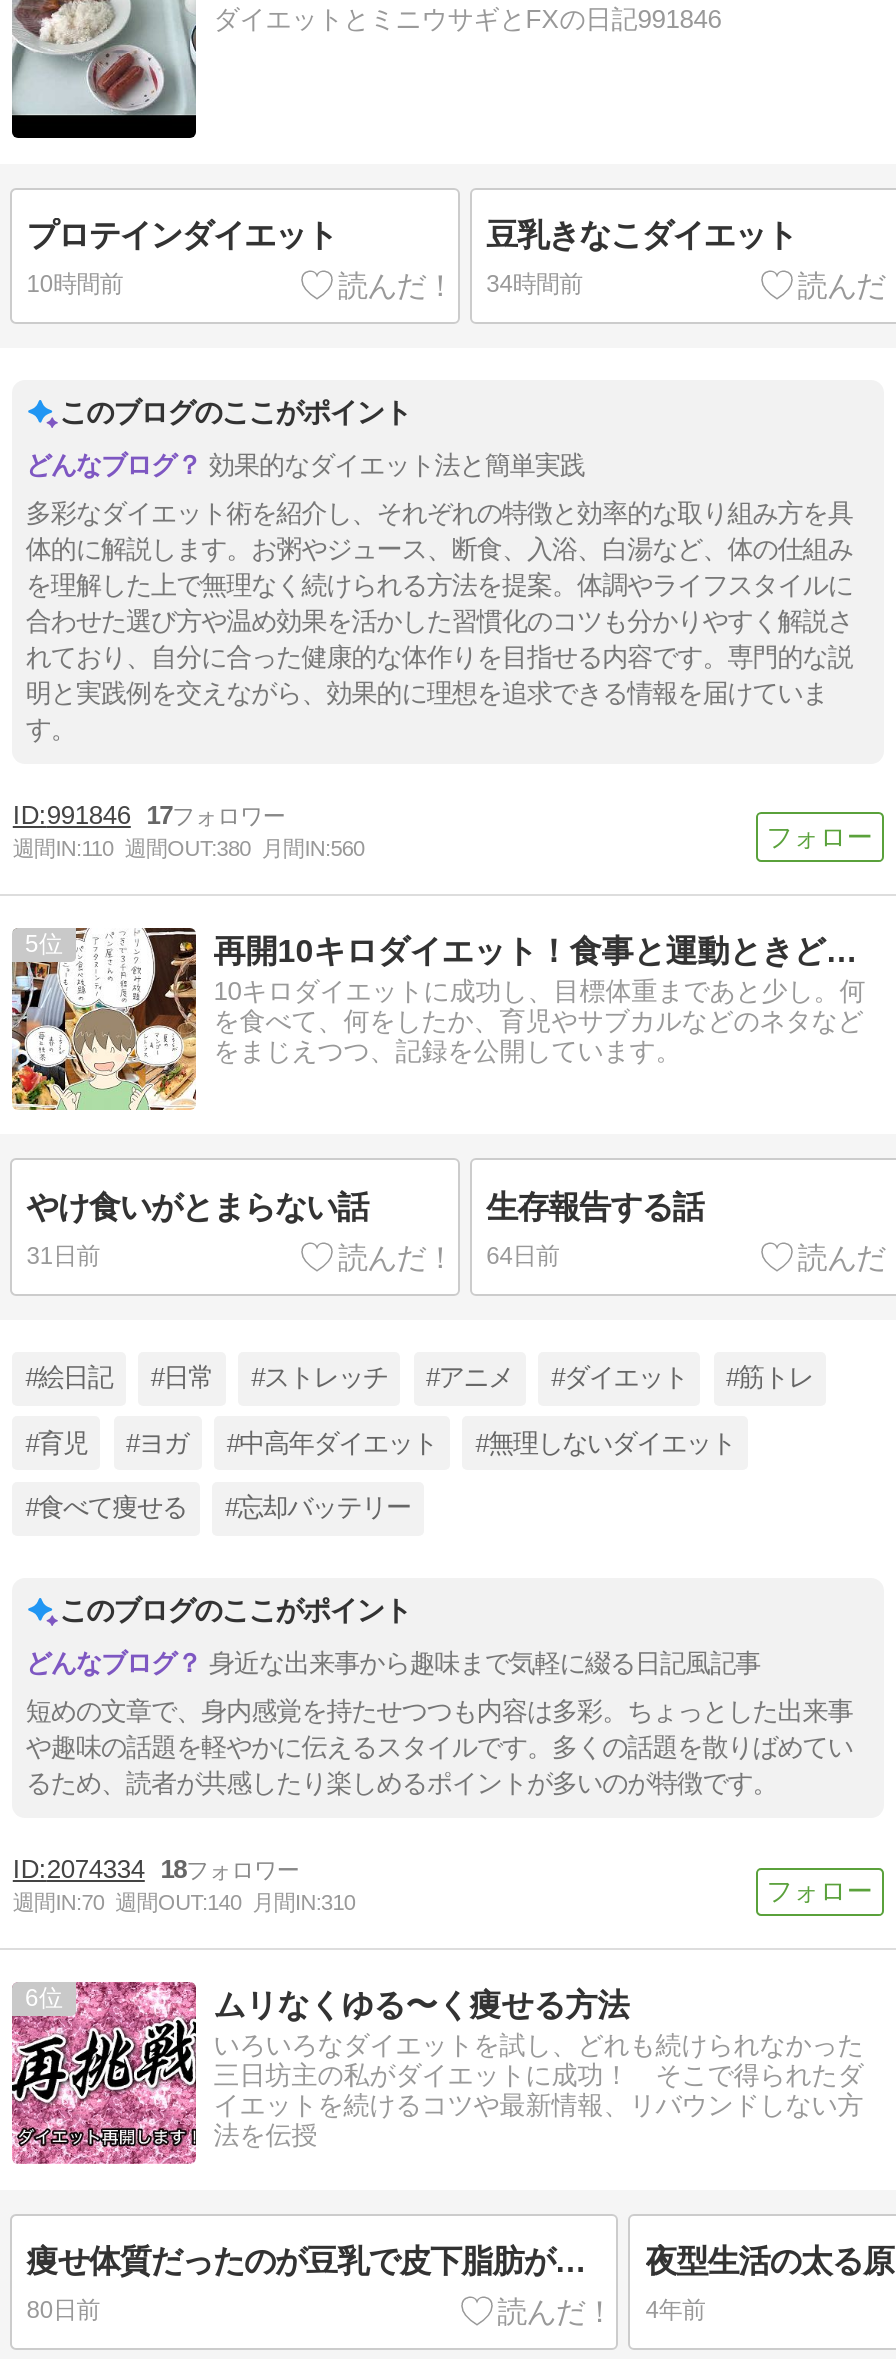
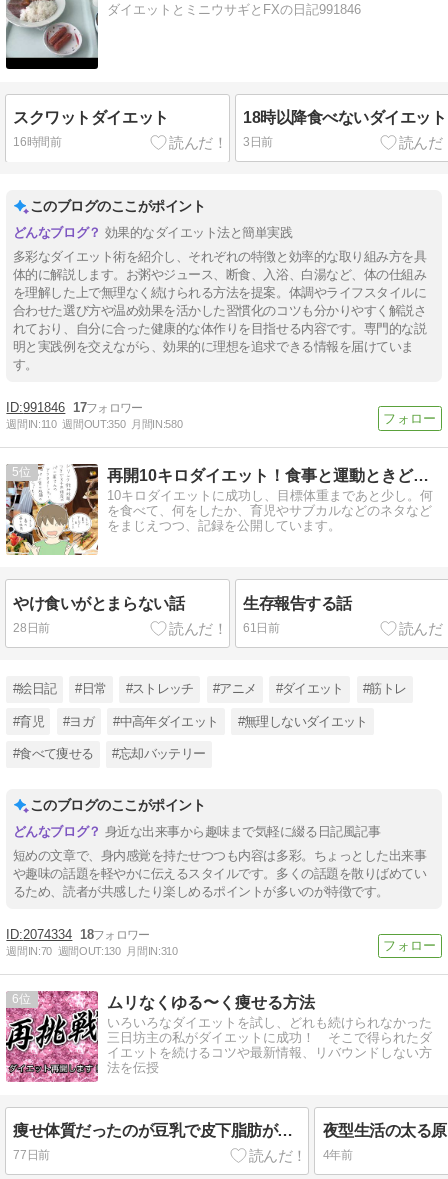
[27,218,337,252] プロテインダイエット -> [13,109,169,126] スクワットダイエット
[486,218,797,252] 豆乳きなこダイエット -> [243,109,446,126] 18時以降食べないダイエット
[27,271,123,299] 10時間前 -> [13,135,61,149] 16時間前
[486,271,583,299] 34時間前 -> [243,135,273,149] 3日前
[13,835,364,859] 週間IN:110 週間OUT:380 月間IN:560 -> [6,418,182,430] 週間IN:110 週間OUT:350 月間IN:580
[27,1242,100,1270] 31日前 -> [13,621,50,635] 28日前
[486,1242,559,1270] 64日前 -> [243,621,280,635] 61日前
[13,1890,355,1914] 週間IN:70 週間OUT:140 月間IN:310 -> [6,945,177,957] 週間IN:70 週間OUT:130 月間IN:310
[27,2296,100,2324] 80日前 -> [13,1148,50,1162] 77日前

